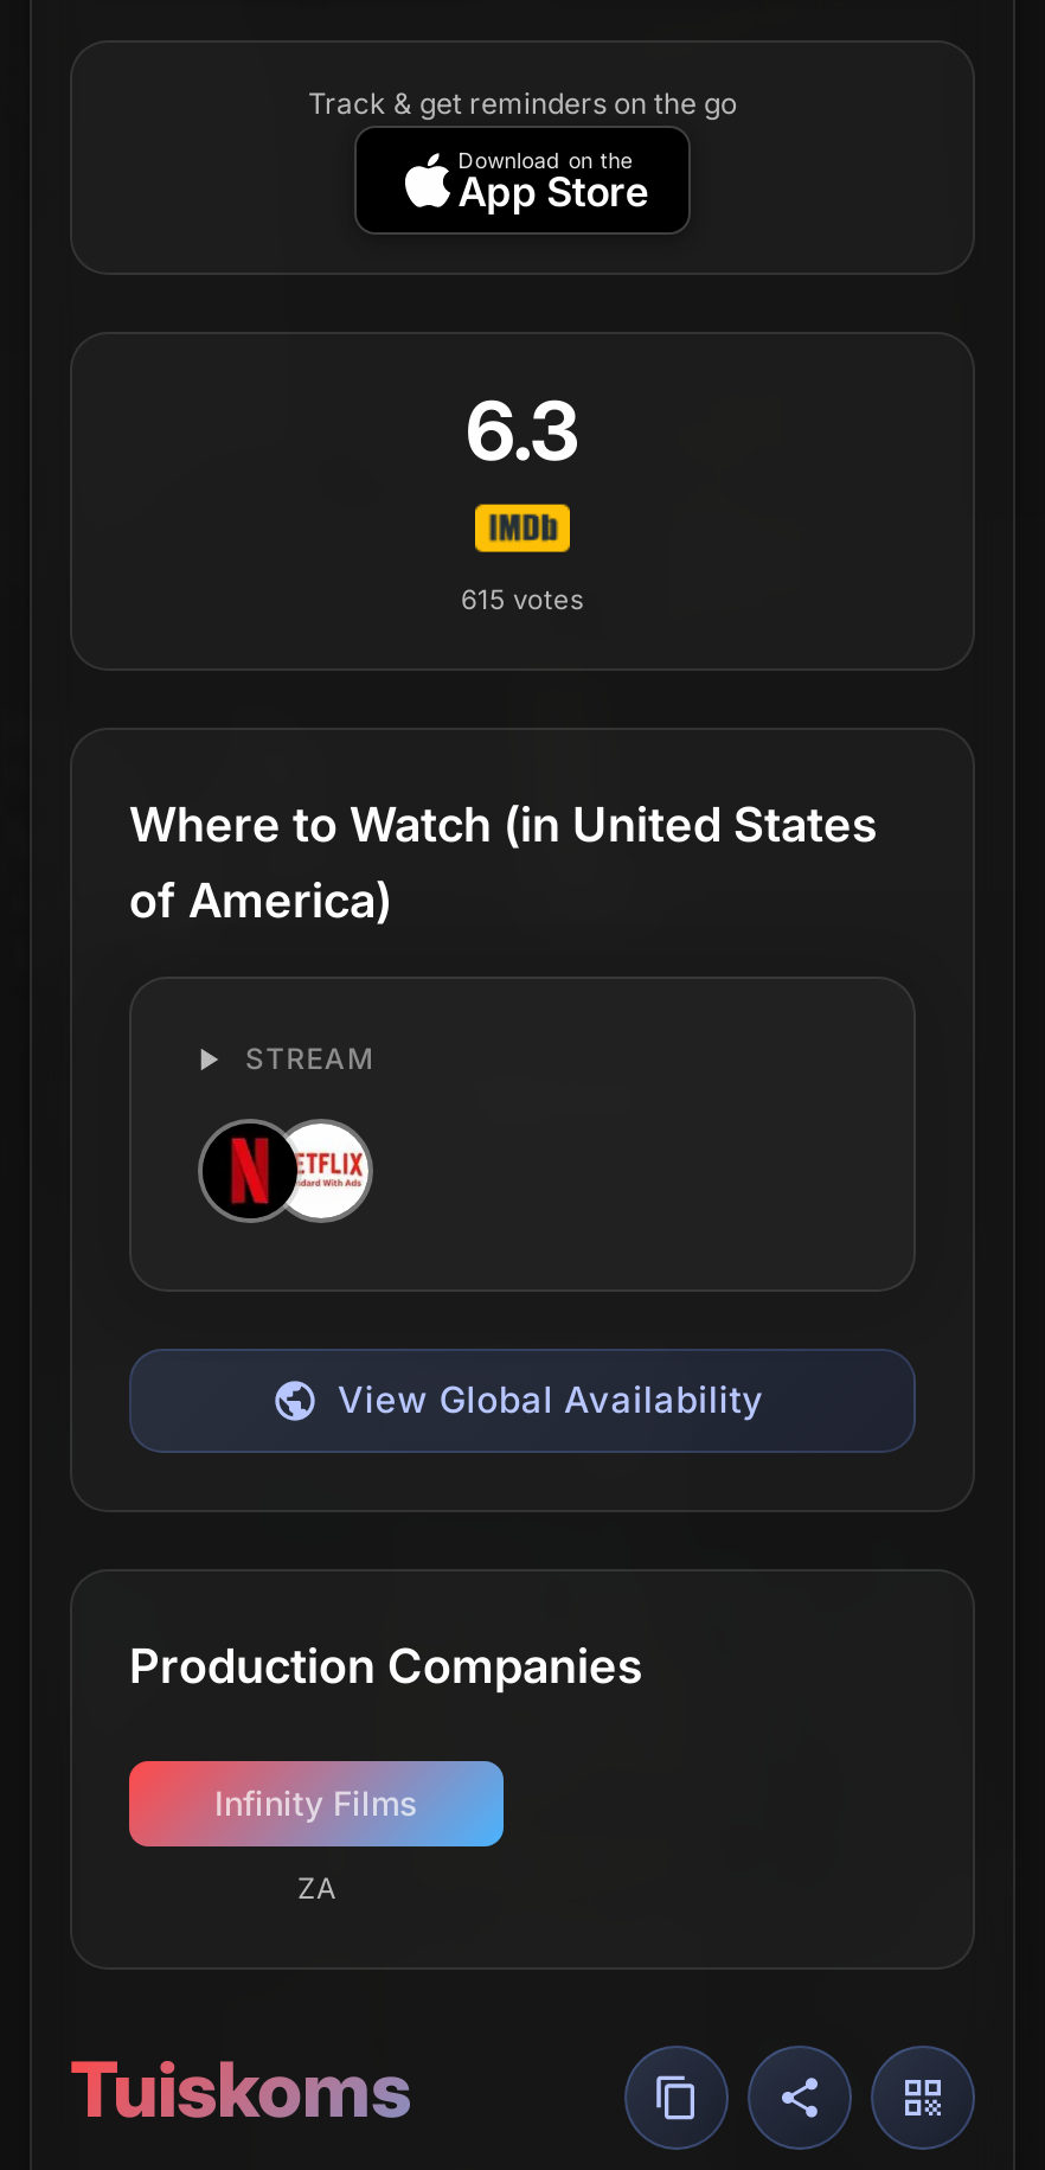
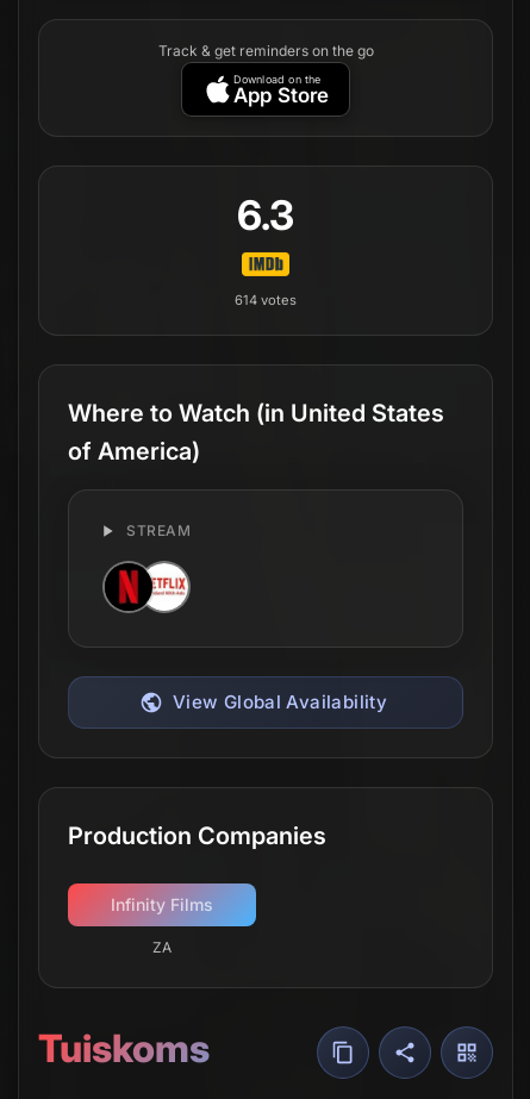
[461,583,584,616] 615 votes -> [235,292,297,308] 614 votes

